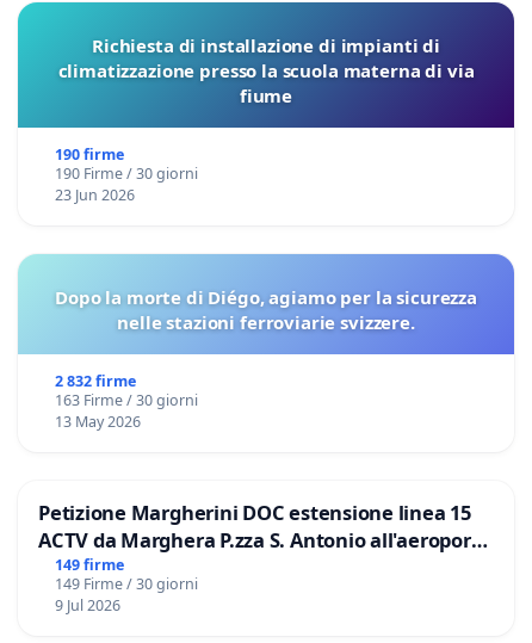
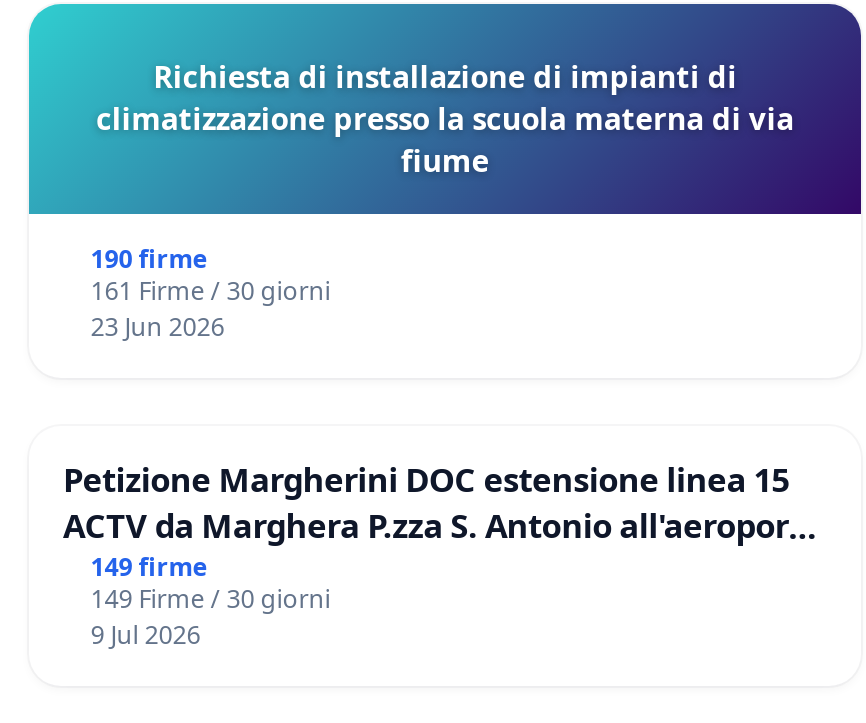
[55,164,198,184] 190 Firme / 30 giorni -> [91,274,331,308] 161 Firme / 30 giorni
[18,253,515,432] [image] | Dopo la morte di Diégo, agiamo per la sicurezza | nelle stazioni ferroviarie svizzere. | 2 832 firme | 163 Firme / 30 giorni | 13 May 2026 -> none

